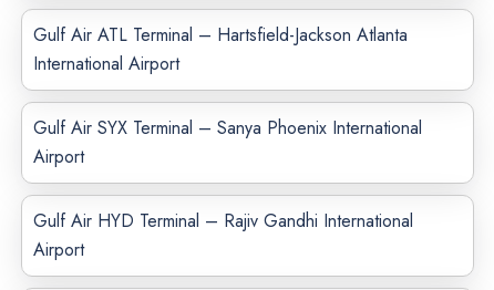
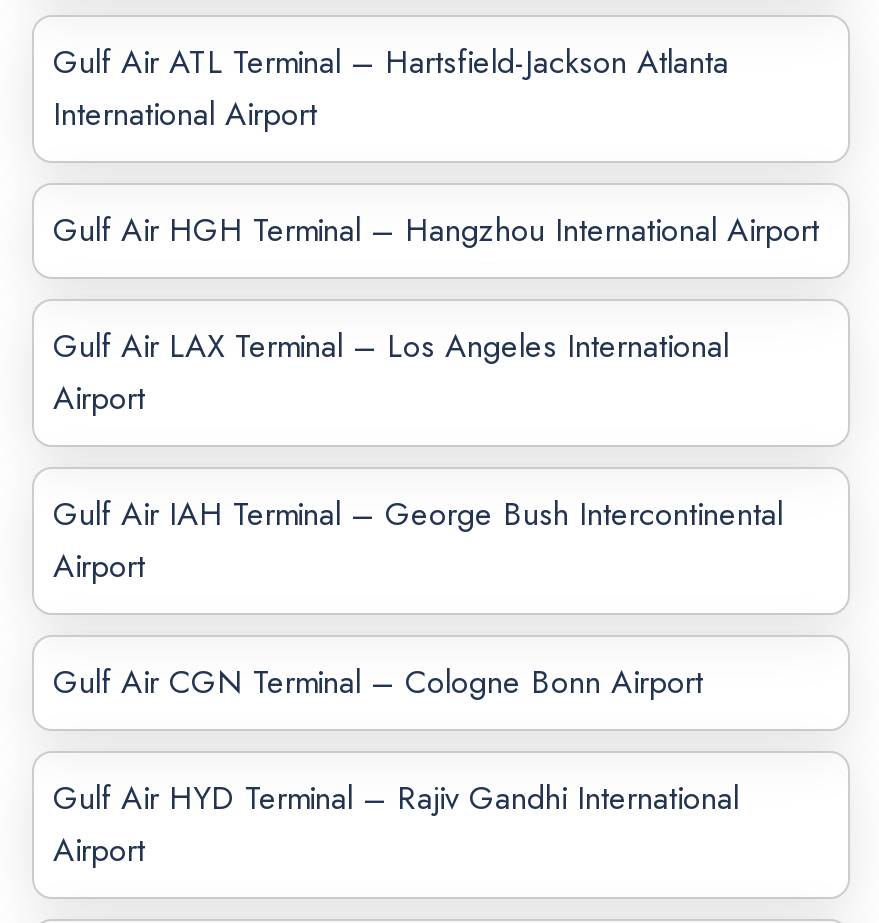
[33,116,421,141] Gulf Air SYX Terminal – Sanya Phoenix International -> [53,208,819,370] Gulf Air HGH Terminal – Hangzhou International Airport | Gulf Air LAX Terminal – Los Angeles International
none -> [53,492,783,706] Gulf Air IAH Terminal – George Bush Intercontinental | Airport | Gulf Air CGN Terminal – Cologne Bonn Airport

